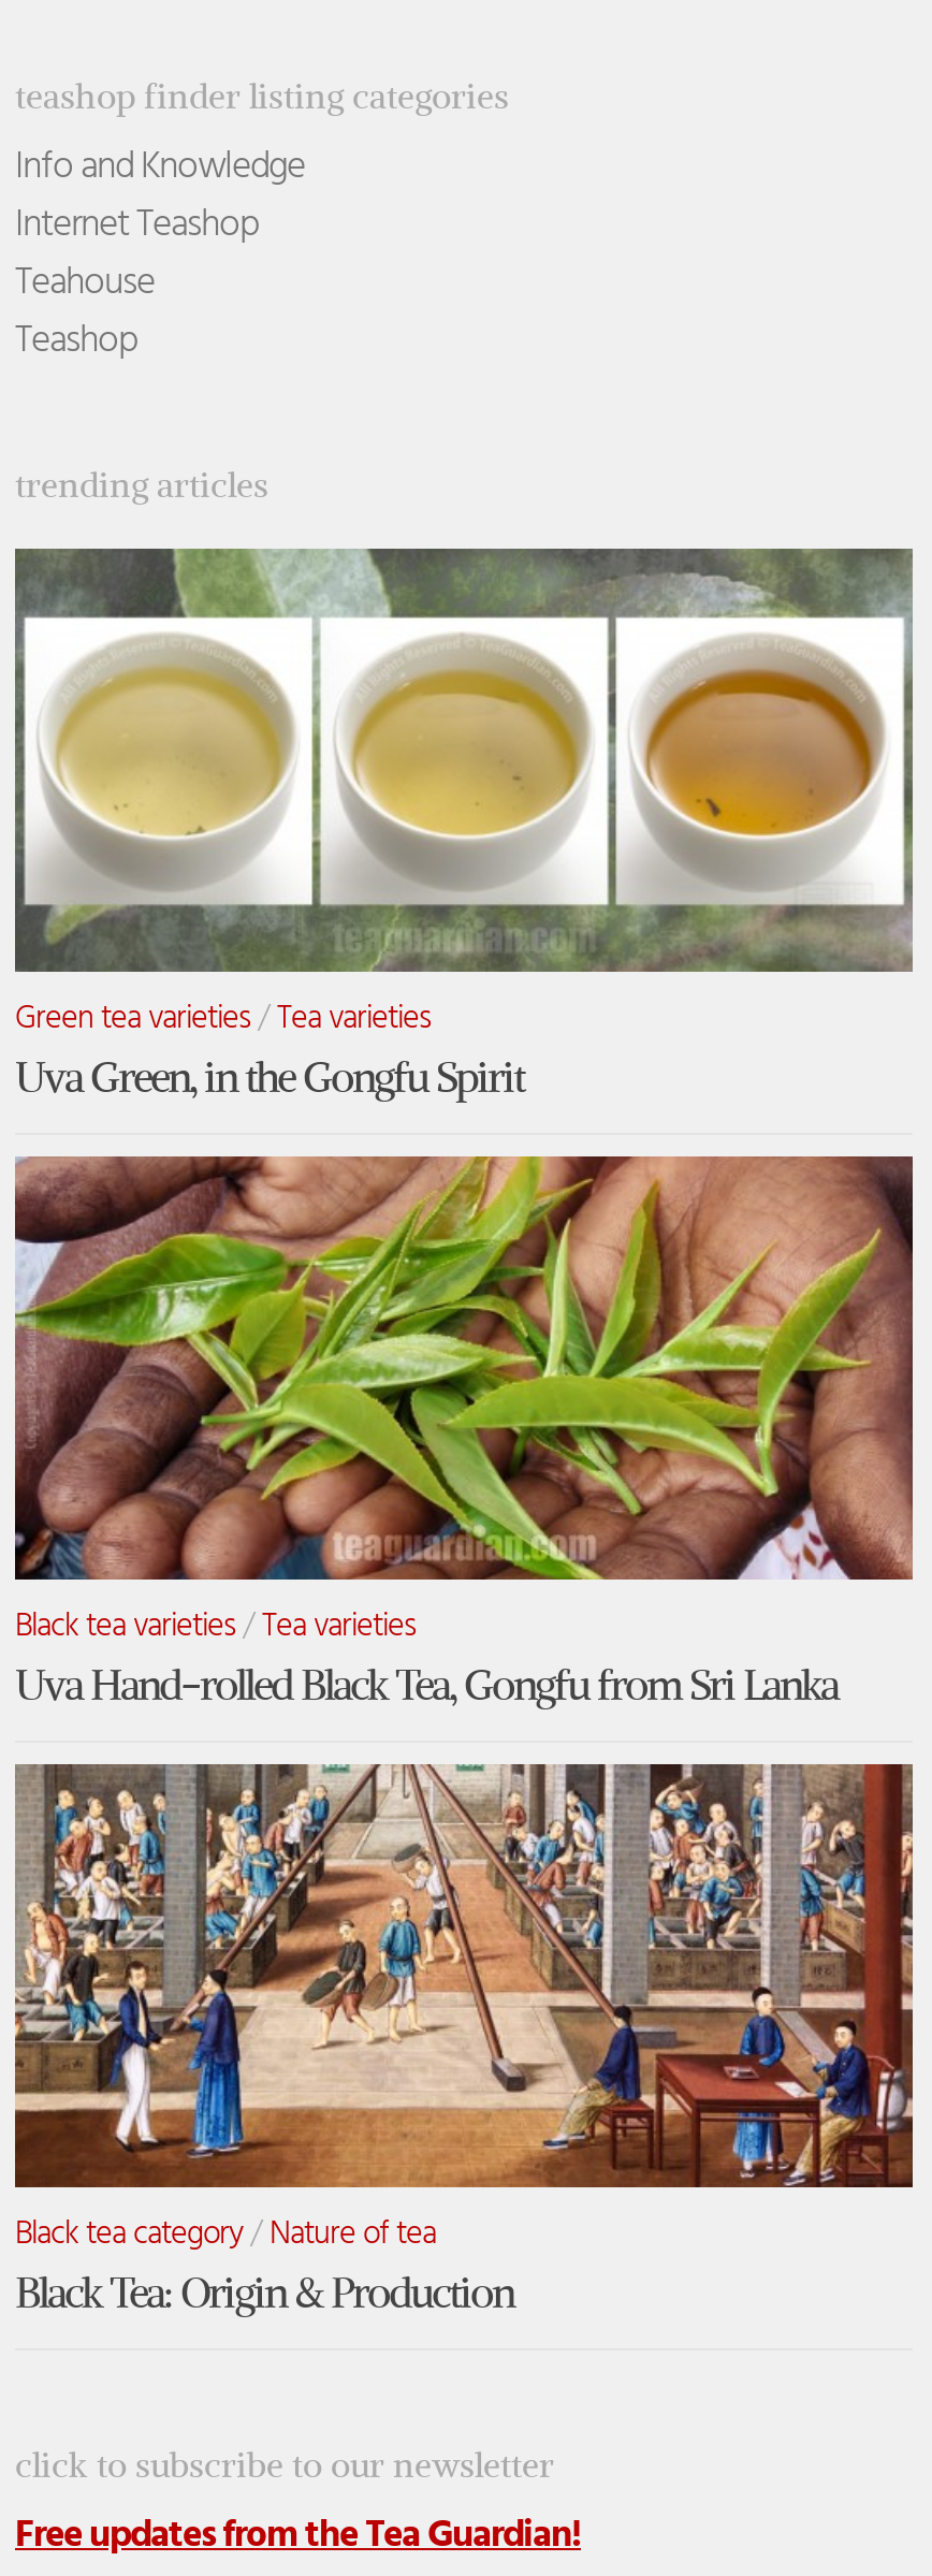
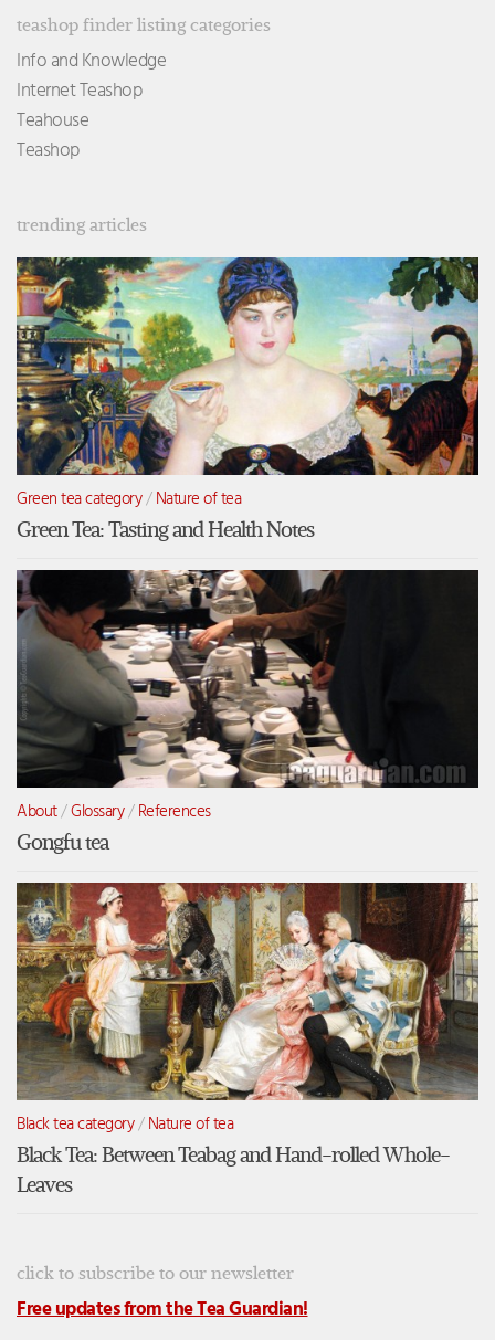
[13,548,915,1105] [image] | Green tea varieties/Tea varieties | Uva Green, in the Gongfu Spirit -> [15,256,480,544] [image] | Green tea category/Nature of tea | Green Tea: Tasting and Health Notes
[13,1155,915,1712] [image] | Black tea varieties/Tea varieties | Uva Hand-rolled Black Tea, Gongfu from Sri Lanka -> [15,569,480,856] [image] | About / Glossary / References | Gongfu tea
[15,1763,915,2320] [image] | Black Tea: Origin & Production -> [15,882,480,1199] [image] | Black Tea: Between Teabag and Hand-rolled Whole- | Leaves

